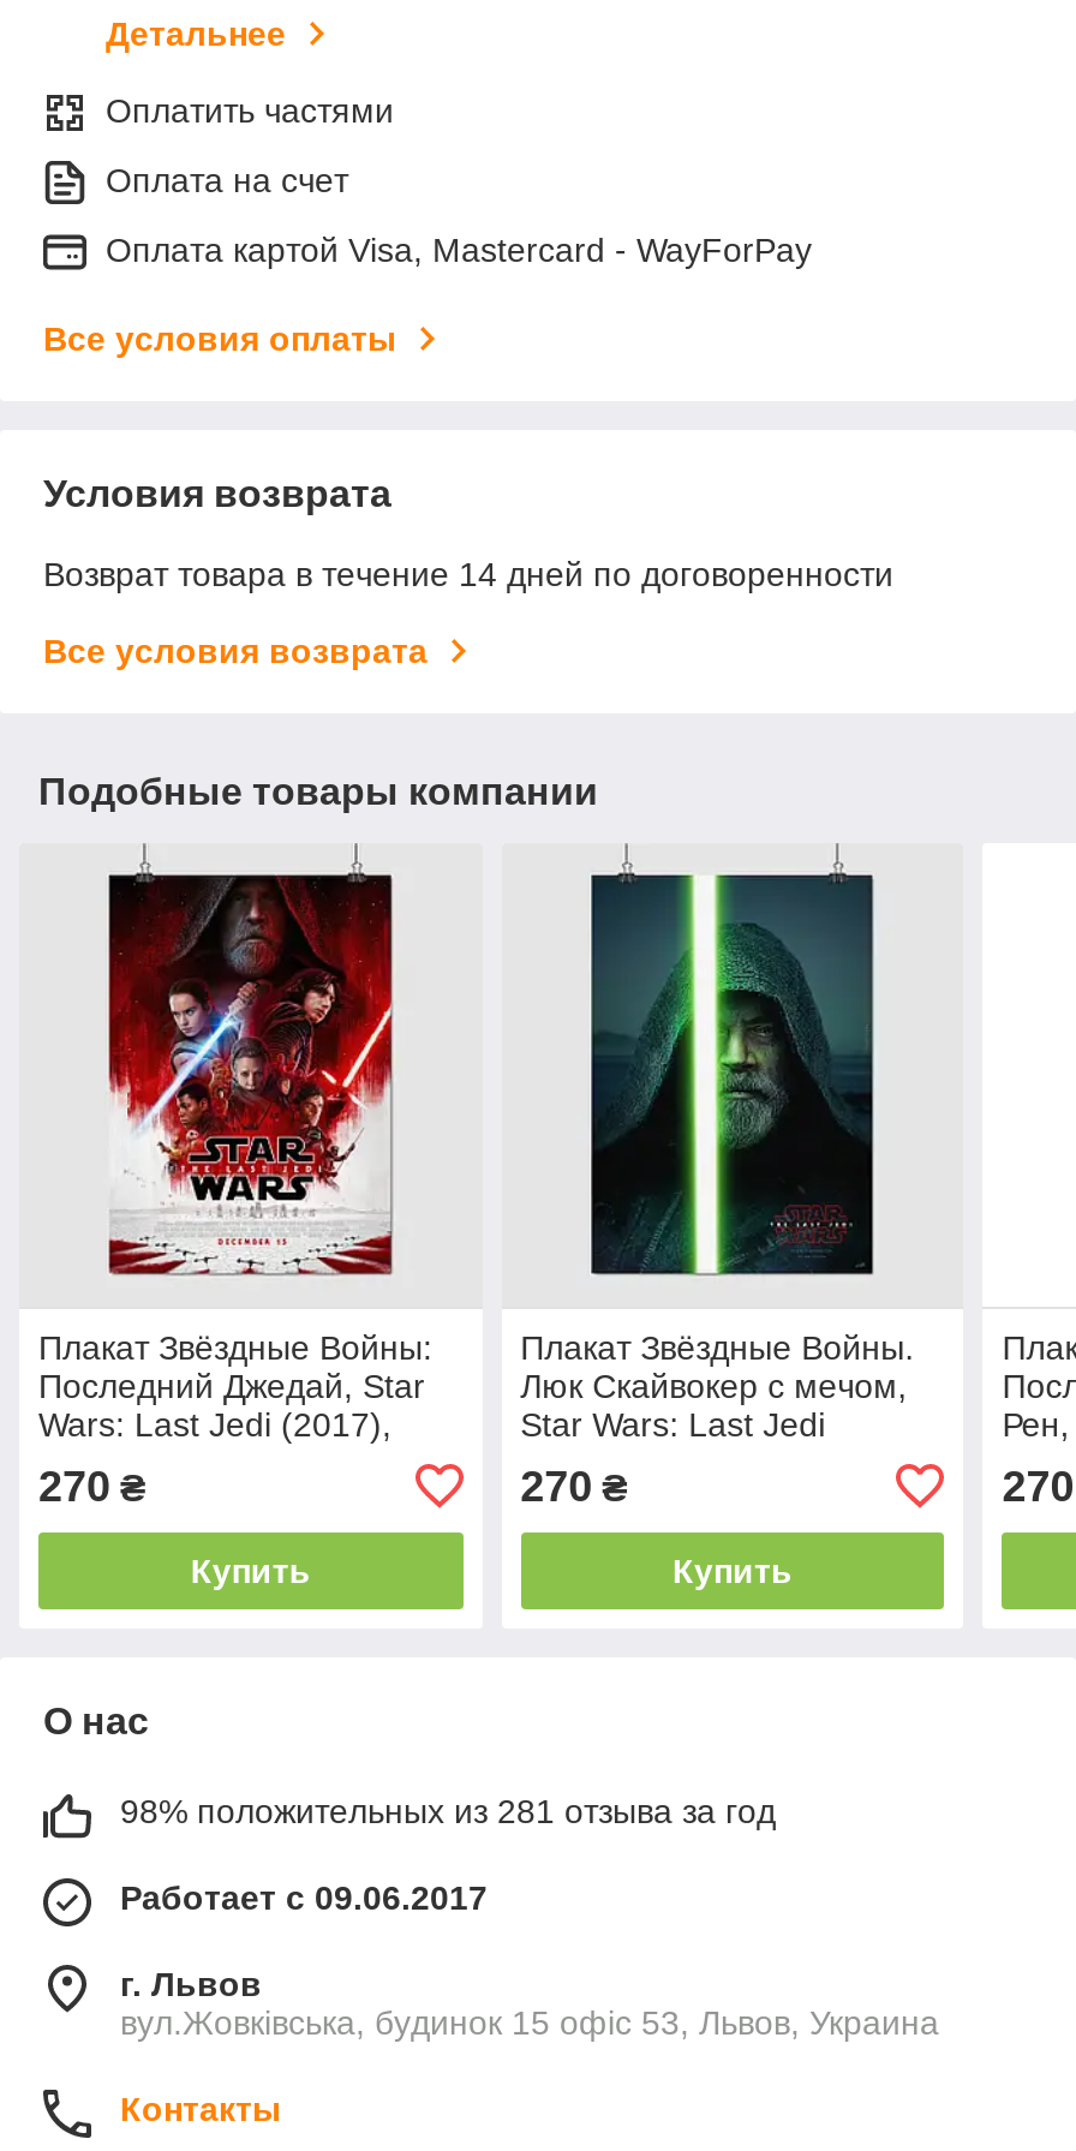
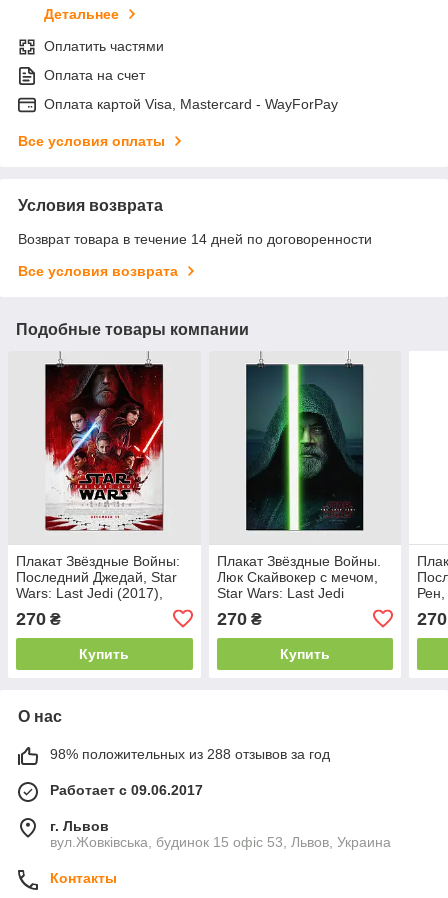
[120,1791,776,1830] 98% положительных из 281 отзыва за год -> [50,746,330,762] 98% положительных из 288 отзывов за год

